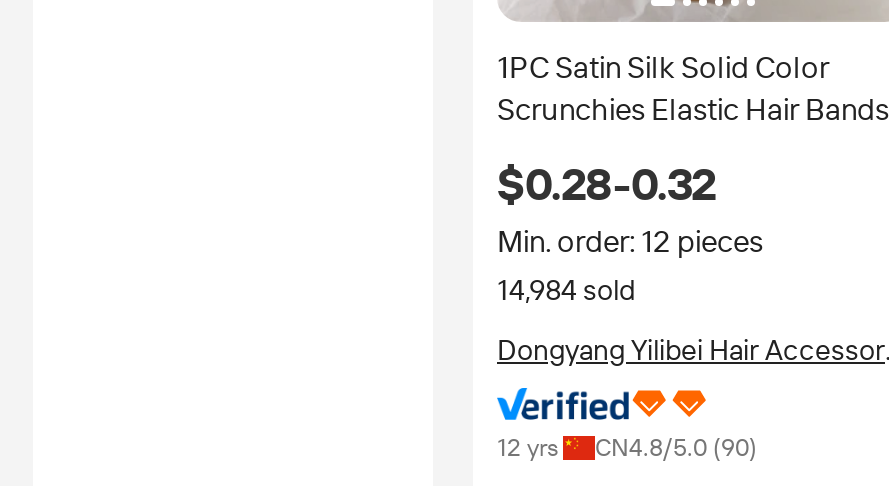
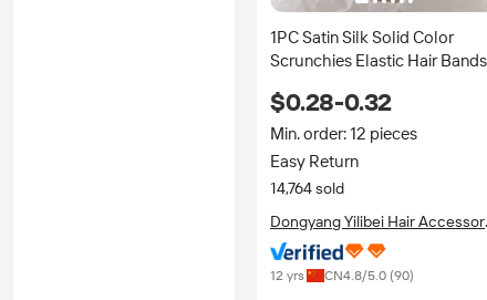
[497,274,635,306] 14,984 sold -> [270,152,359,197] Easy Return | 14,764 sold

